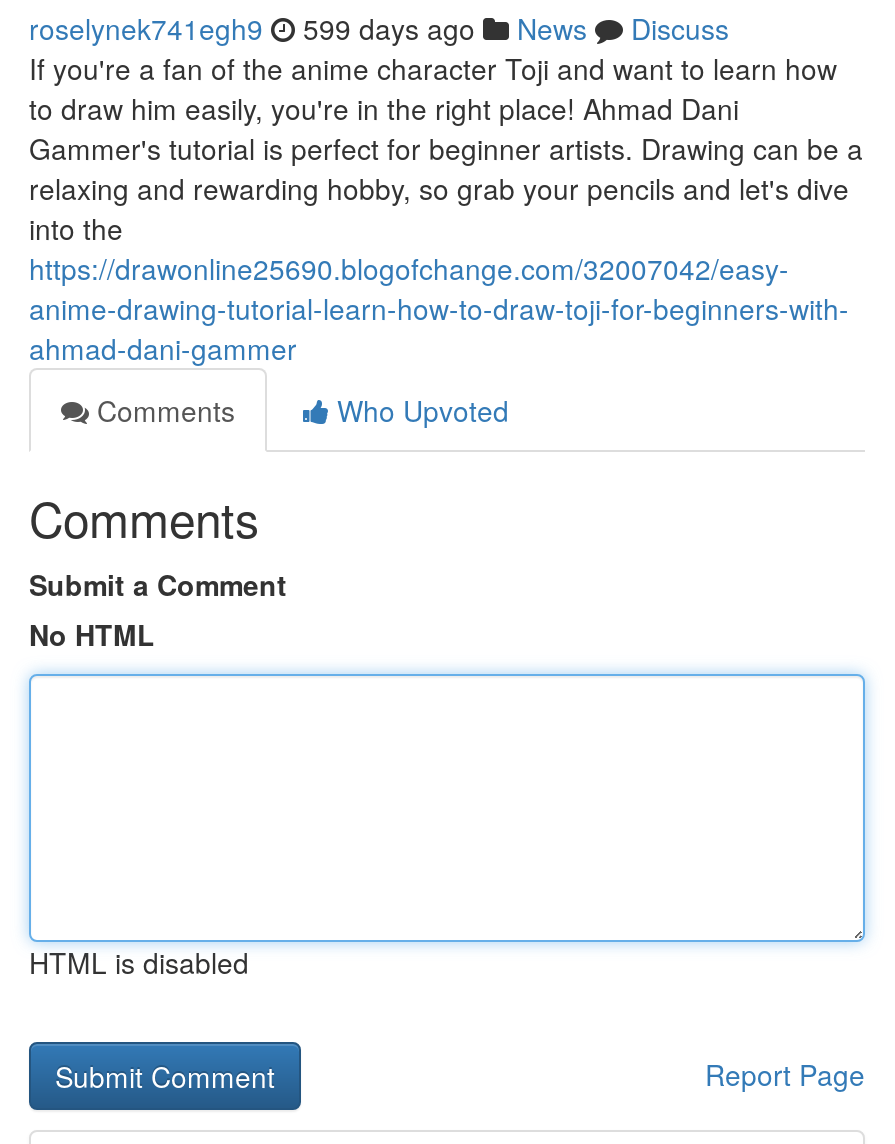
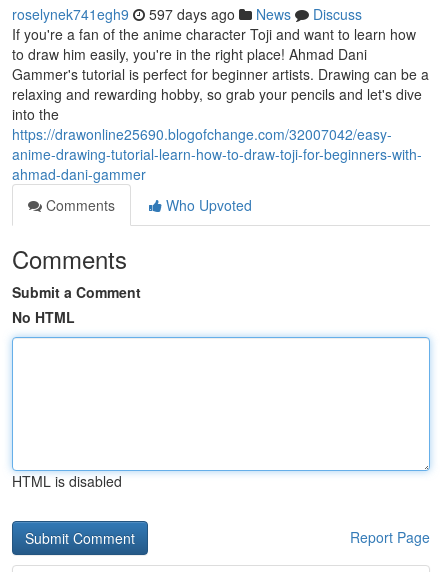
[29,8,729,48] roselynek741egh9 599 days ago News Discuss -> [12,4,362,24] roselynek741egh9 597 days ago News Discuss

